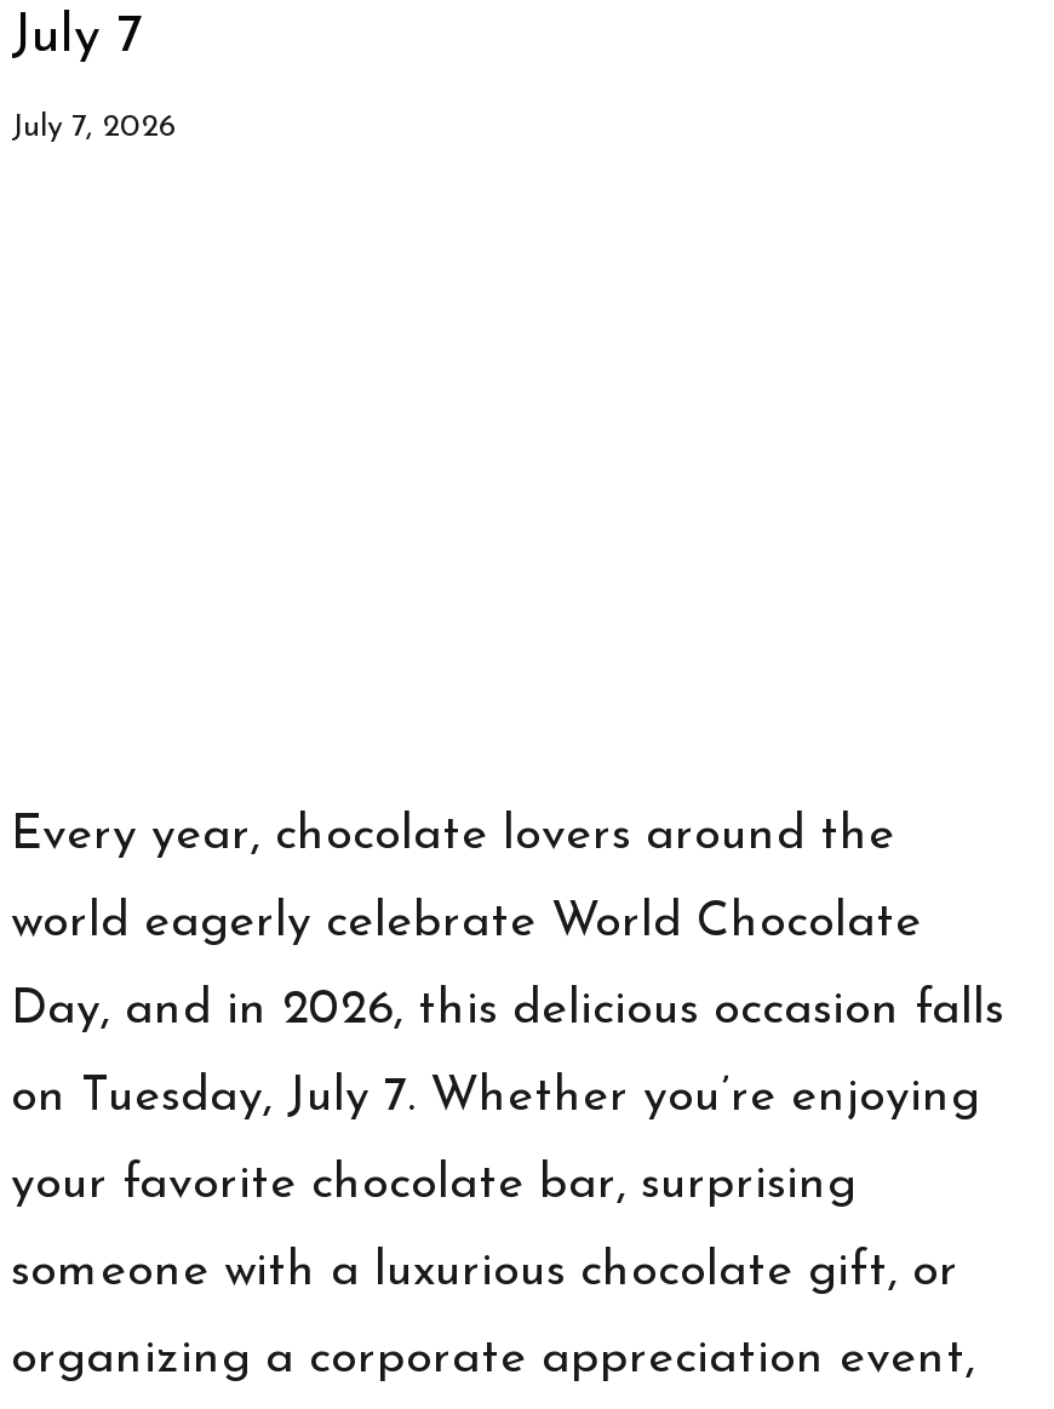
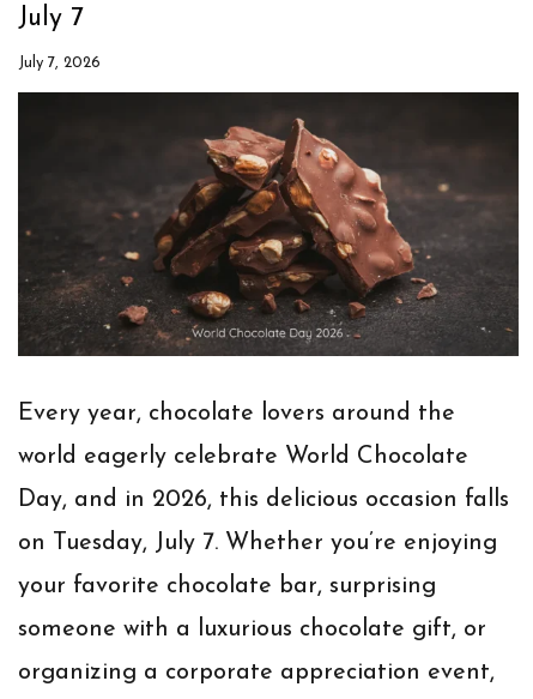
none -> [17,91,520,357] [image]

